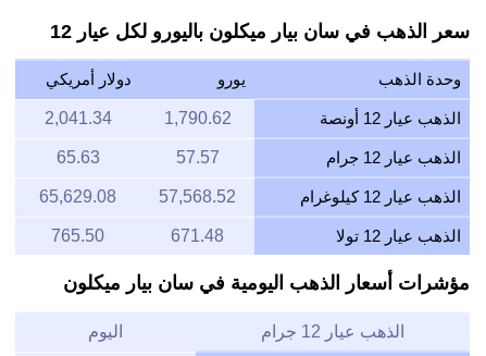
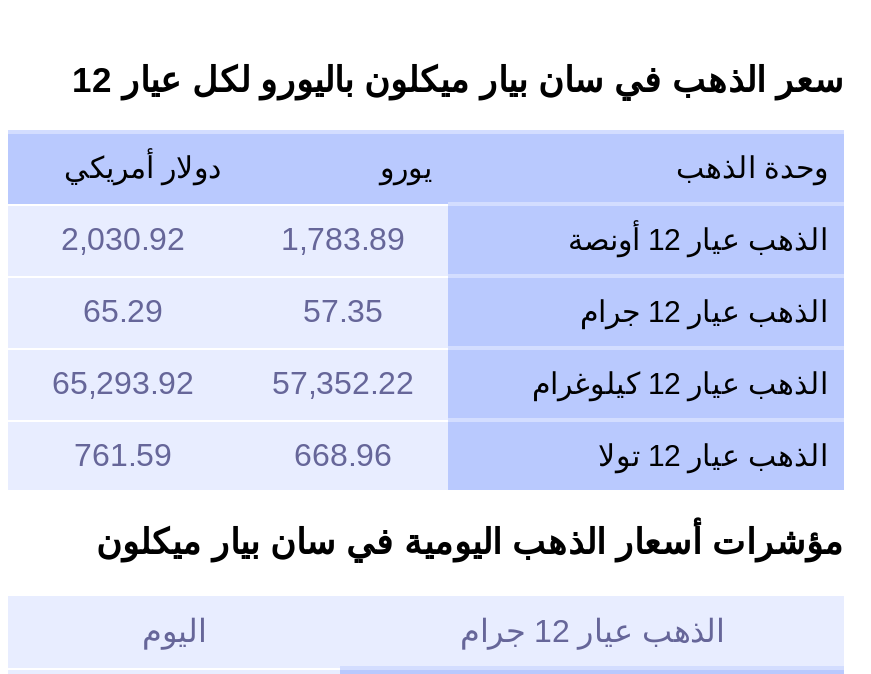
[44,109,111,128] 2,041.34 -> [61,223,185,257] 2,030.92
[164,109,231,128] 1,790.62 -> [281,223,405,257] 1,783.89
[56,149,99,167] 65.63 -> [83,295,163,329] 65.29
[176,149,219,167] 57.57 -> [303,295,383,329] 57.35
[39,188,116,206] 65,629.08 -> [52,367,194,401] 65,293.92
[159,188,236,206] 57,568.52 -> [272,367,414,401] 57,352.22
[51,227,104,245] 765.50 -> [74,439,172,473] 761.59
[171,227,224,245] 671.48 -> [294,439,392,473] 668.96

